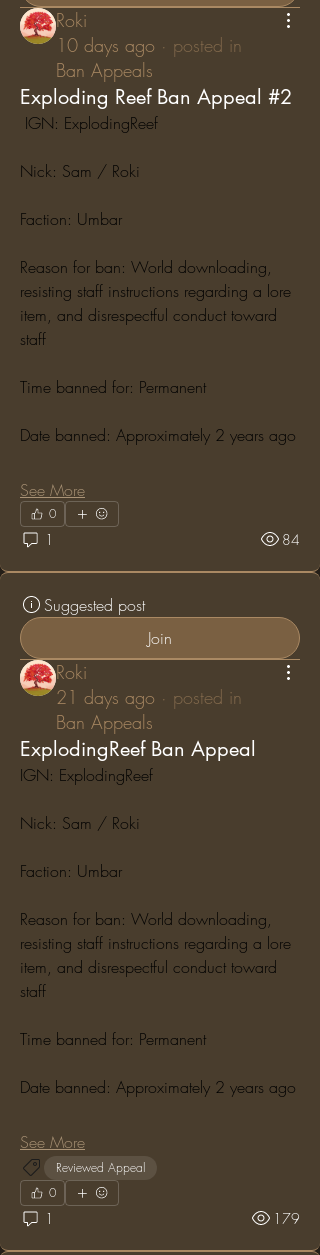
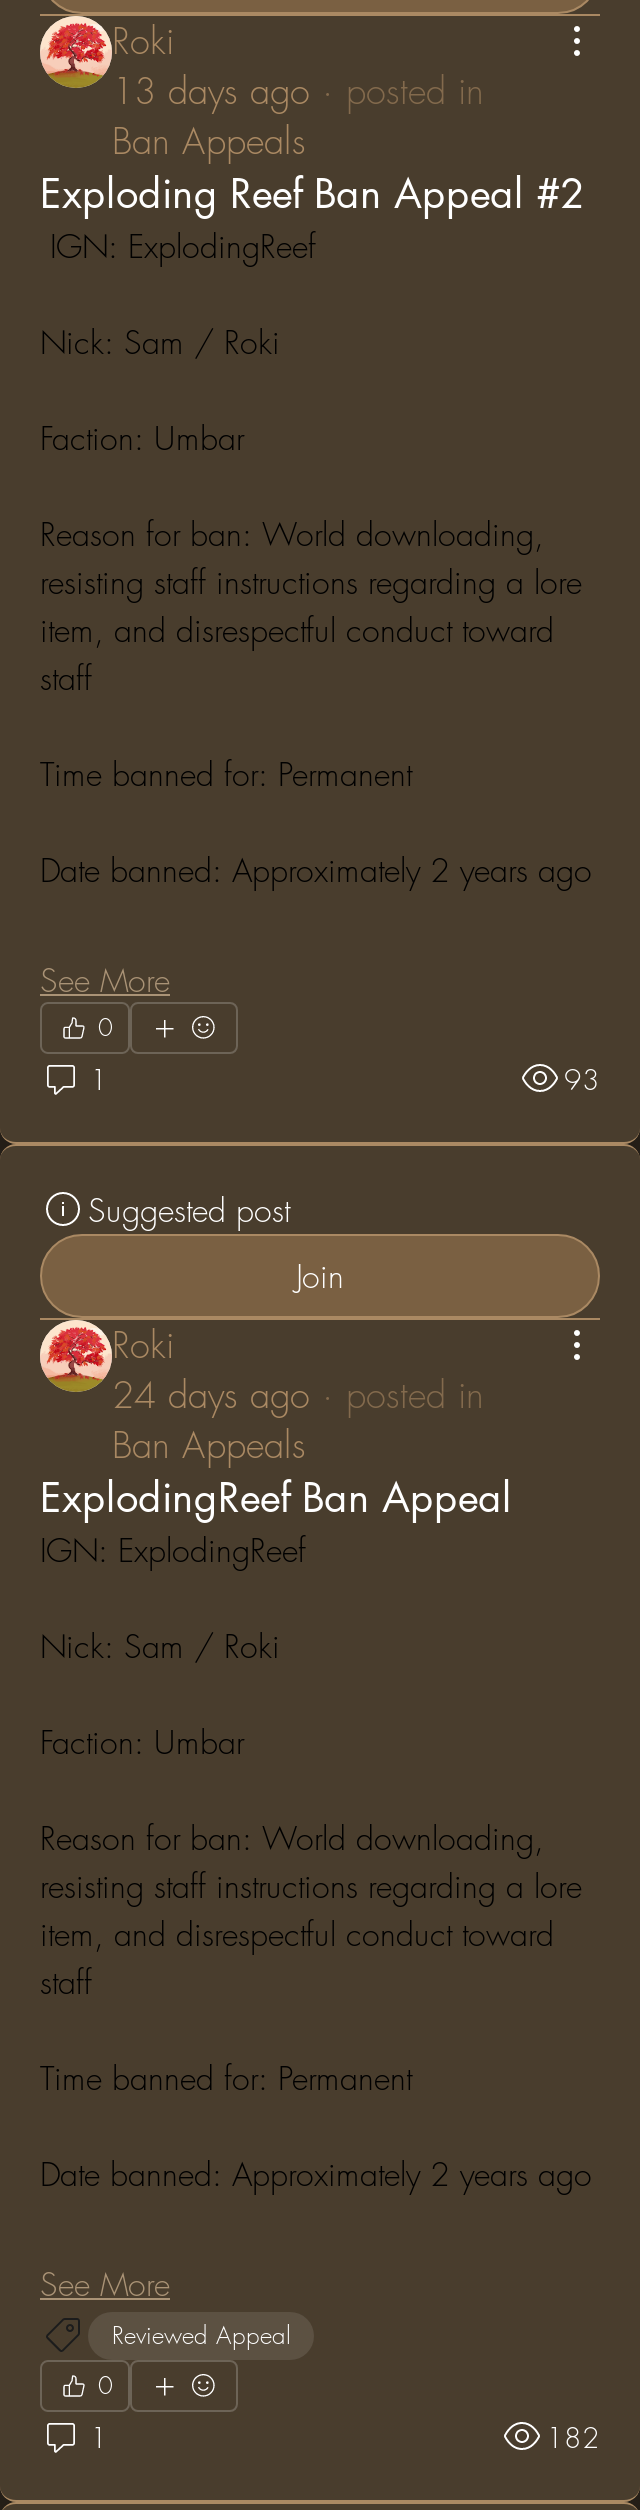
[56,33,242,57] 10 days ago · posted in -> [112,66,484,114] 13 days ago · posted in
[282,529,300,548] 84 -> [564,1059,600,1097] 93
[56,685,242,709] 21 days ago · posted in -> [112,1370,484,1418] 24 days ago · posted in
[273,1208,300,1227] 179 -> [546,2417,600,2455] 182

